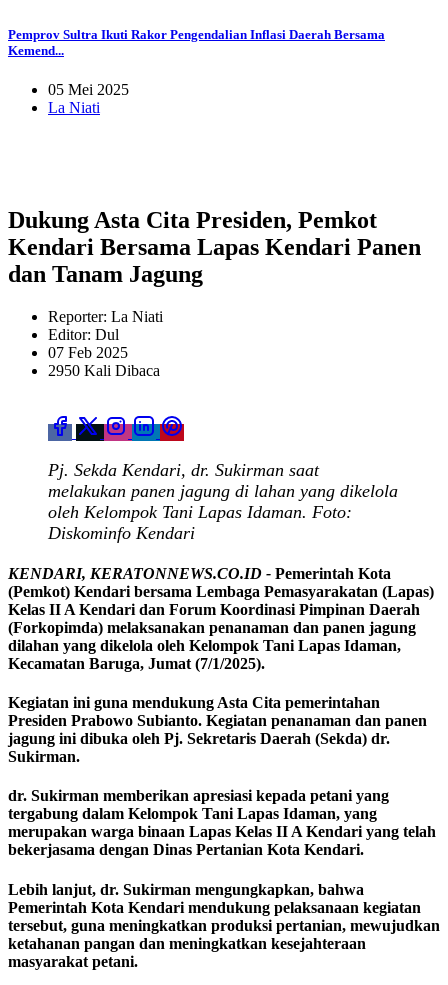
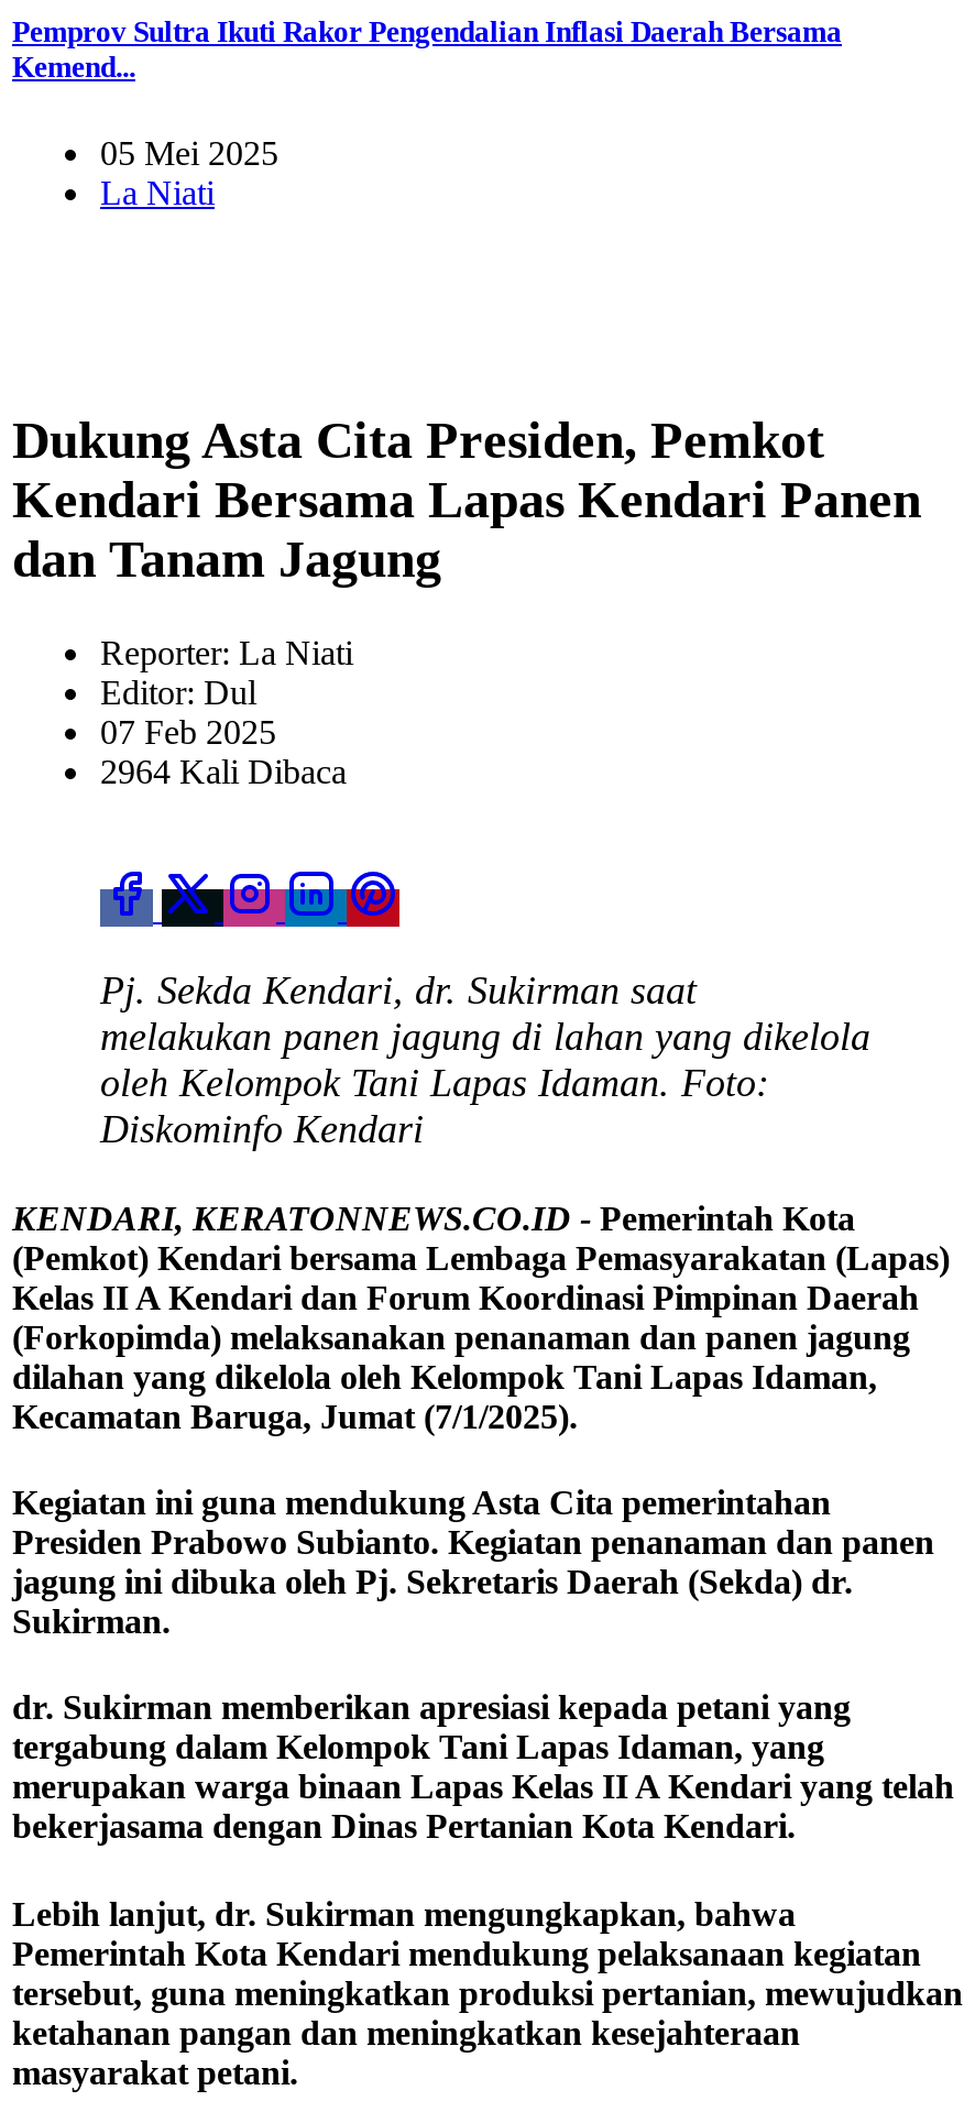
[48,362,160,379] 2950 Kali Dibaca -> [100,752,347,789] 2964 Kali Dibaca

